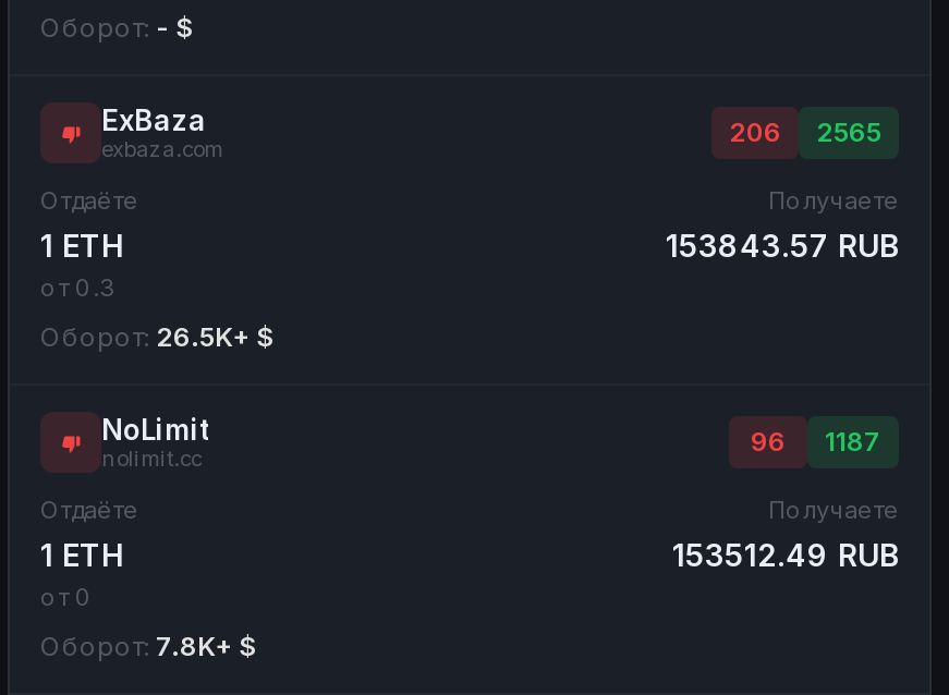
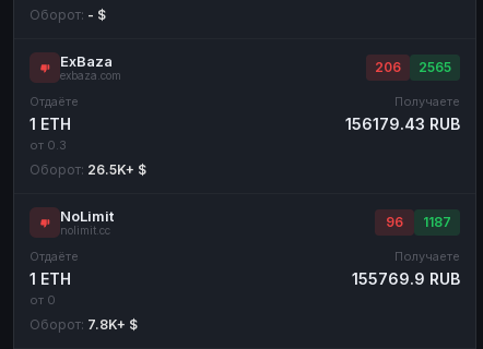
[666,225,899,263] 153843.57 RUB -> [345,114,460,133] 156179.43 RUB
[672,535,899,572] 153512.49 RUB -> [352,269,460,287] 155769.9 RUB

